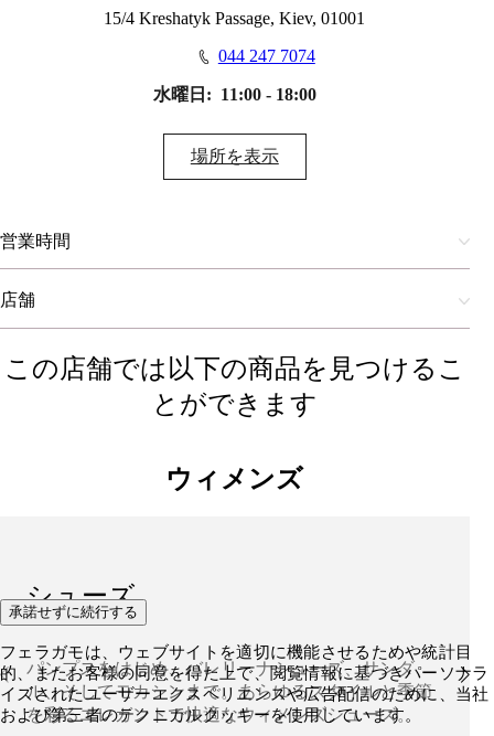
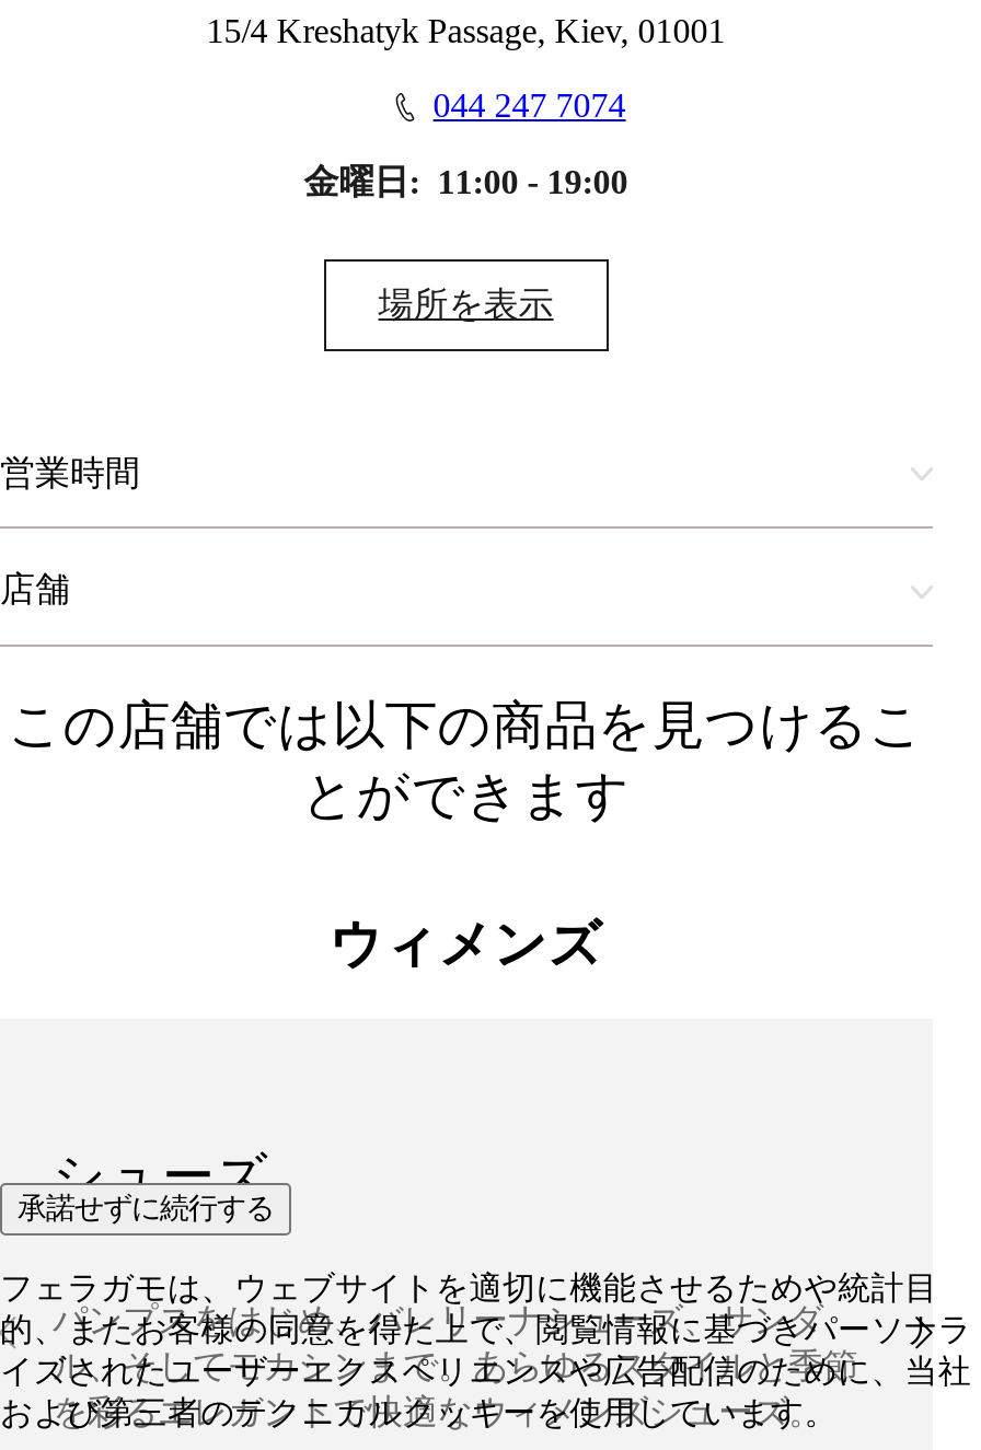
[153,85,316,104] 水曜日: 11:00 - 18:00 -> [304,163,628,201] 金曜日: 11:00 - 19:00

